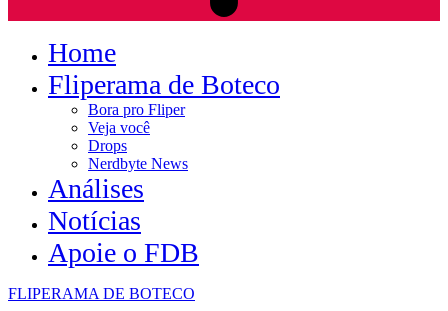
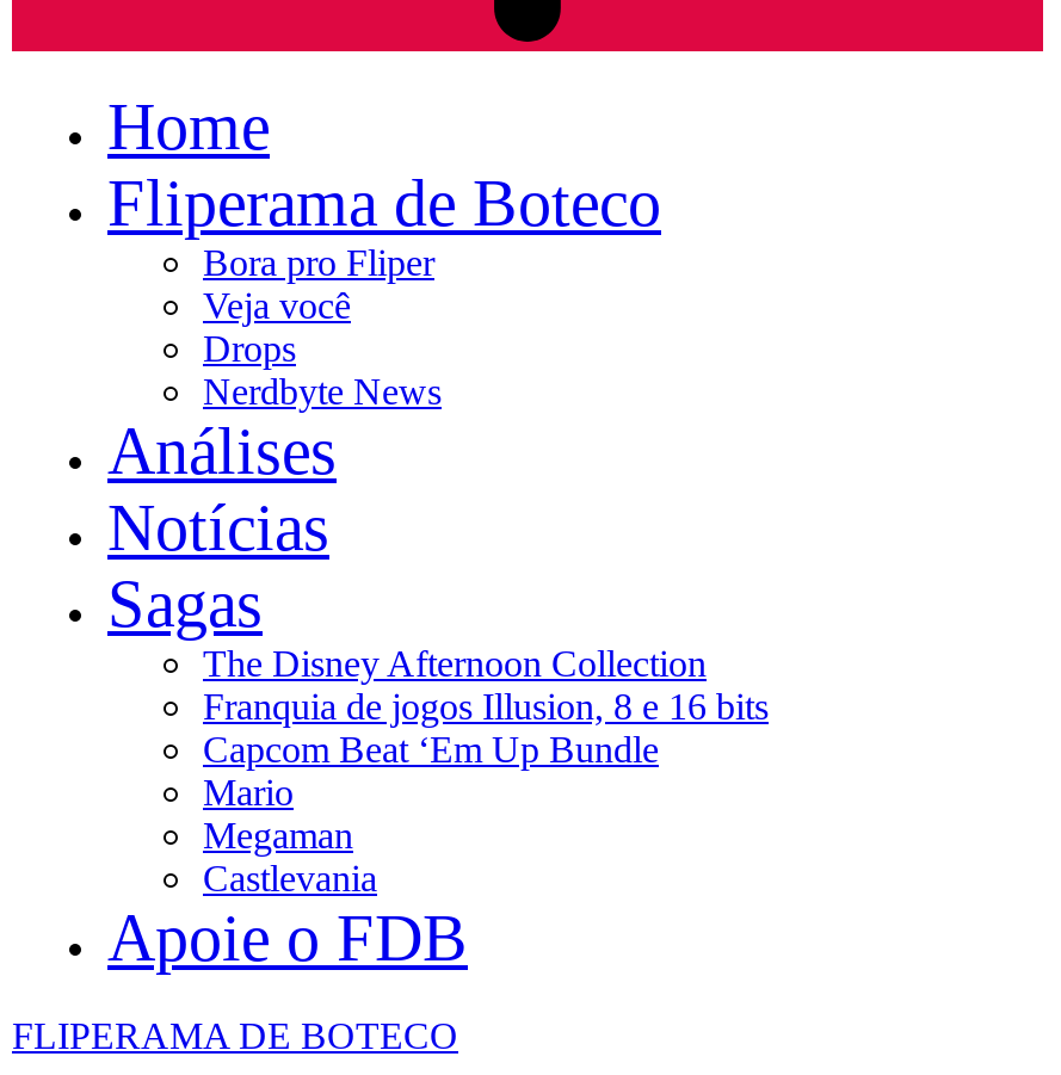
none -> [107,567,769,898] Sagas | The Disney Afternoon Collection | Franquia de jogos Illusion, 8 e 16 bits | Capcom Beat ‘Em Up Bundle | Mario | Megaman | Castlevania

